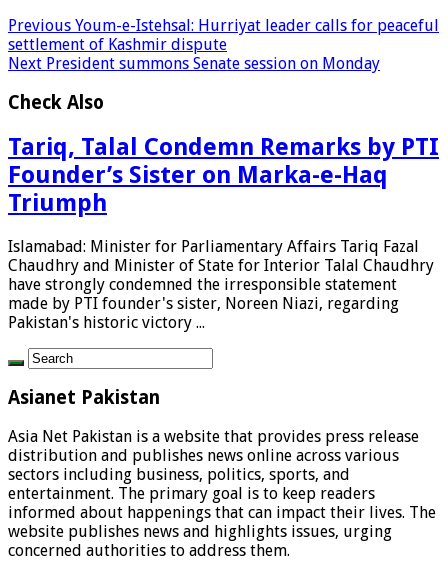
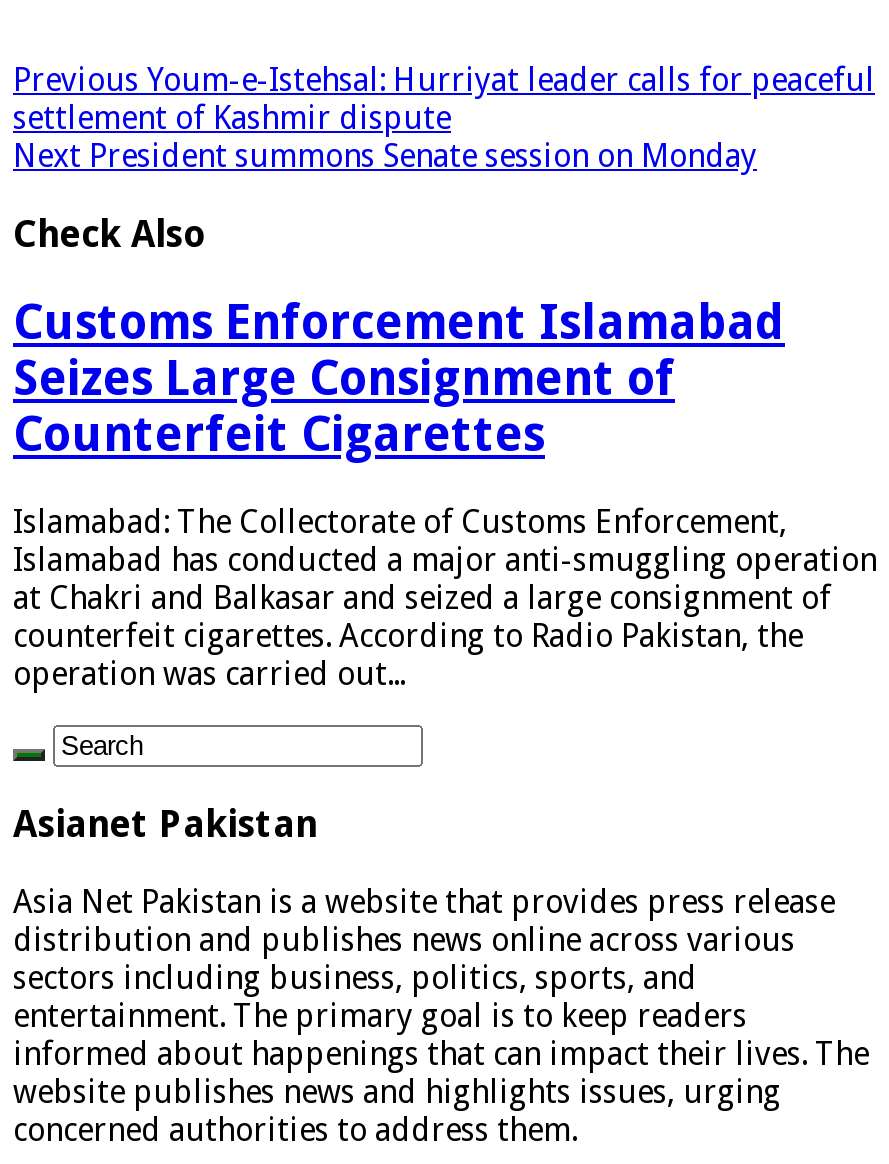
[8,133,439,217] Tariq, Talal Condemn Remarks by PTI | Founder’s Sister on Marka-e-Haq | Triumph -> [13,295,785,463] Customs Enforcement Islamabad | Seizes Large Consignment of | Counterfeit Cigarettes
[8,237,434,332] Islamabad: Minister for Parliamentary Affairs Tariq Fazal | Chaudhry and Minister of State for Interior Talal Chaudhry | have strongly condemned the irresponsible statement | made by PTI founder's sister, Noreen Niazi, regarding | Pakistan's historic victory ... -> [13,503,877,693] Islamabad: The Collectorate of Customs Enforcement, | Islamabad has conducted a major anti-smuggling operation | at Chakri and Balkasar and seized a large consignment of | counterfeit cigarettes. According to Radio Pakistan, the | operation was carried out...

